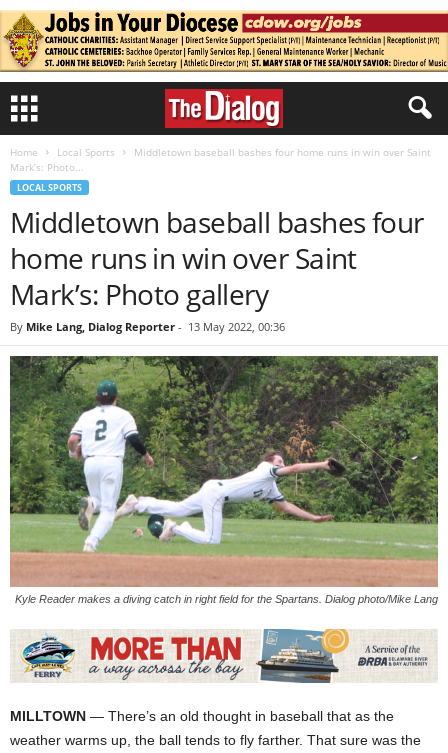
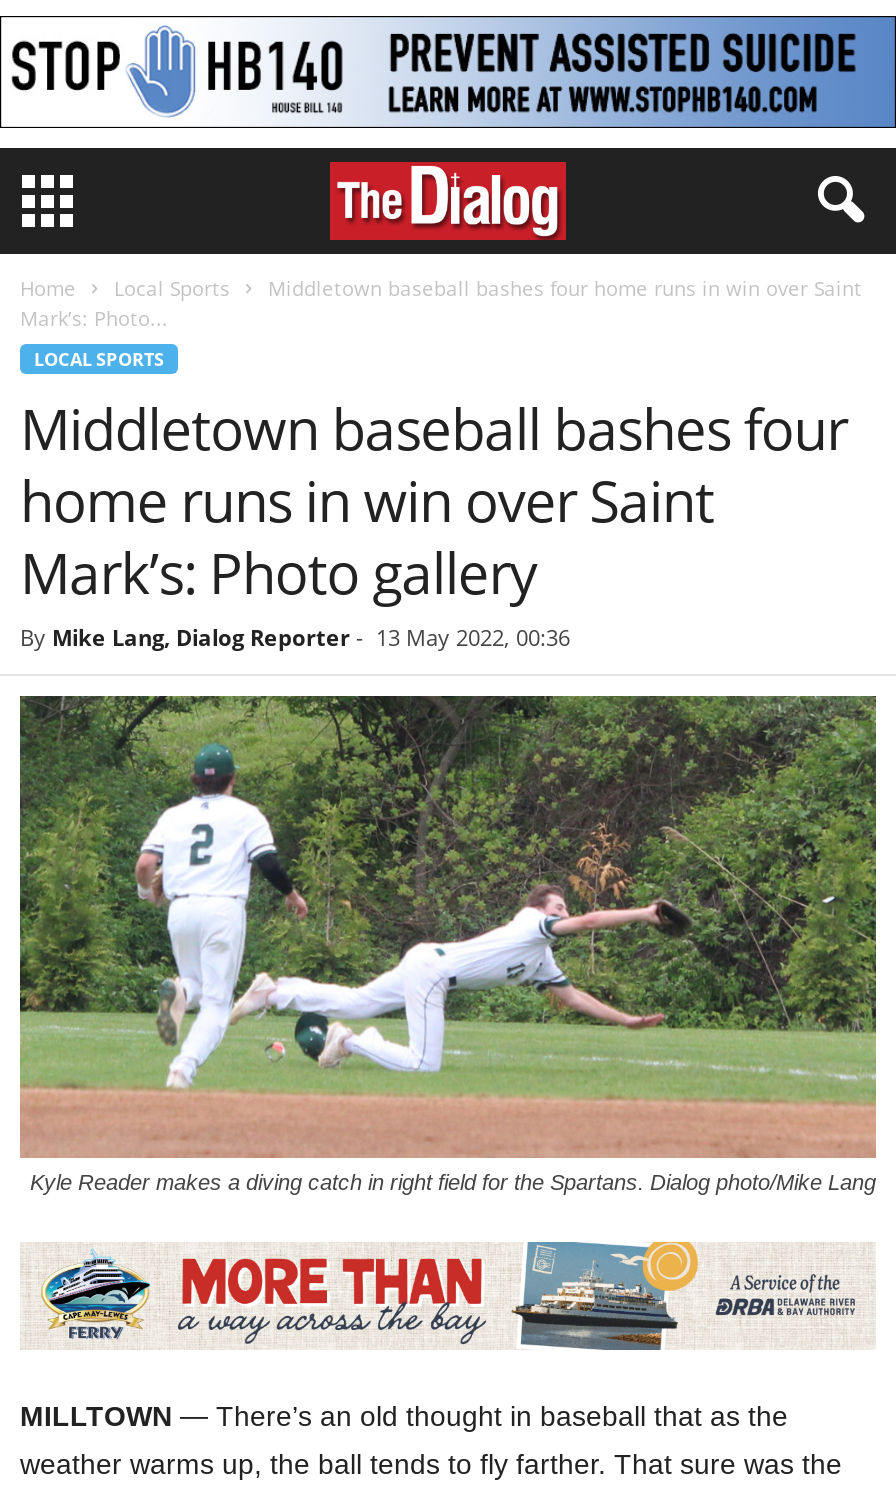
[3,10,445,73] [image] -> [6,14,890,130] [image]

